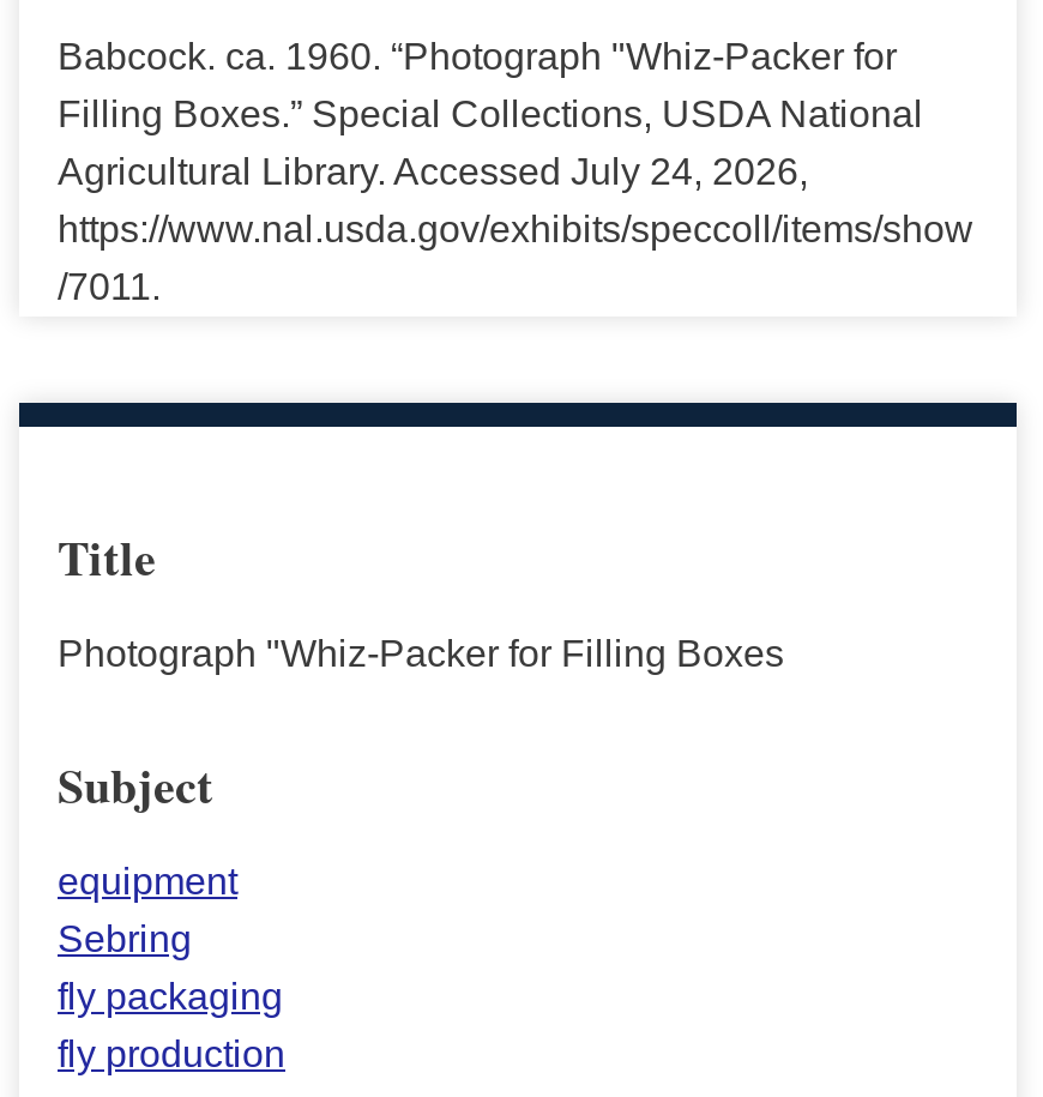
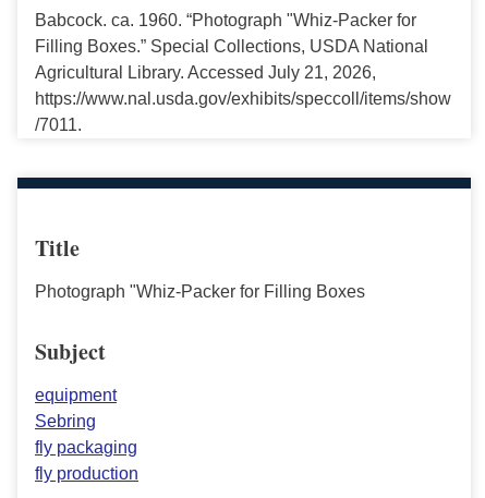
[58,151,808,191] Agricultural Library. Accessed July 24, 2026, -> [35,63,376,82] Agricultural Library. Accessed July 21, 2026,

